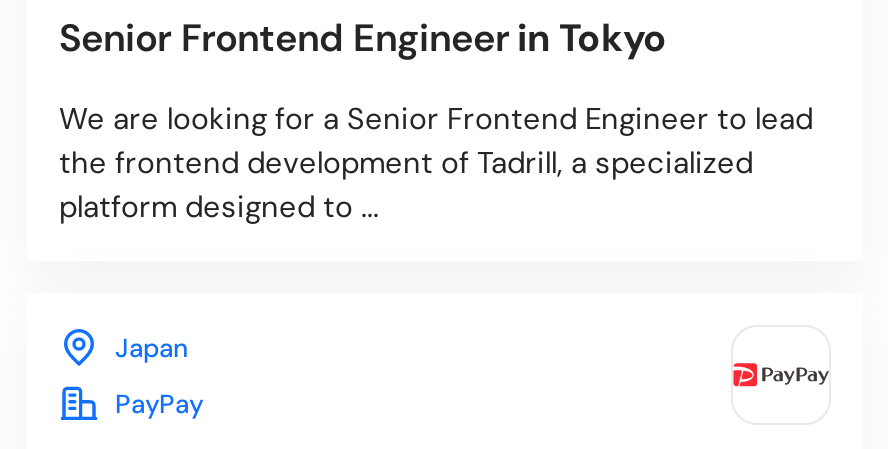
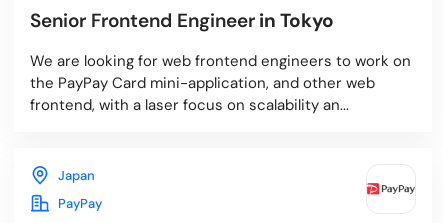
[59,100,813,228] We are looking for a Senior Frontend Engineer to lead | the frontend development of Tadrill, a specialized | platform designed to ... -> [30,51,411,115] We are looking for web frontend engineers to work on | the PayPay Card mini-application, and other web | frontend, with a laser focus on scalability an...

